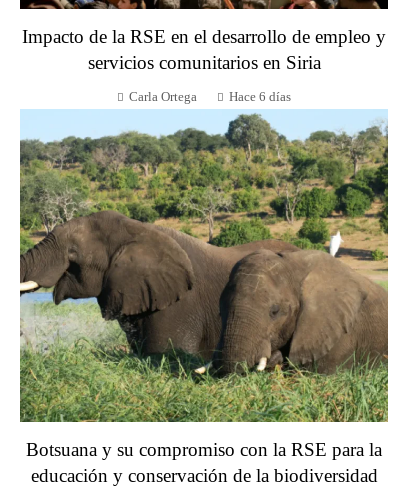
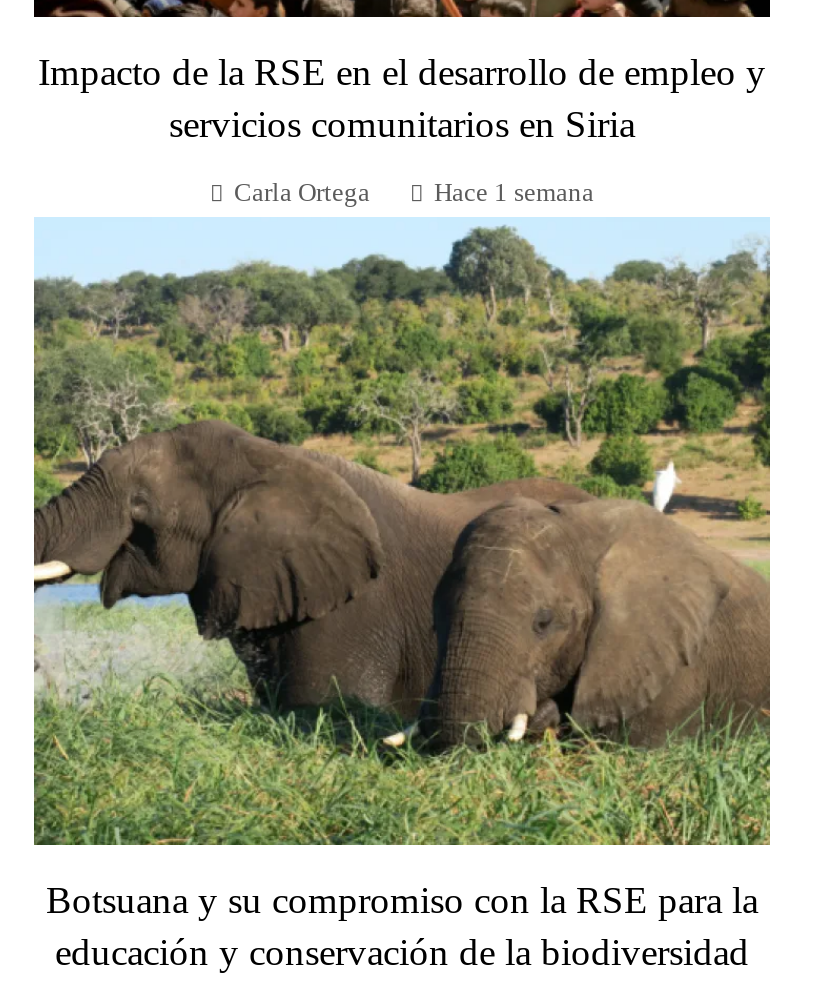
[229,90,291,104] Hace 6 días -> [434,179,594,207] Hace 1 semana

